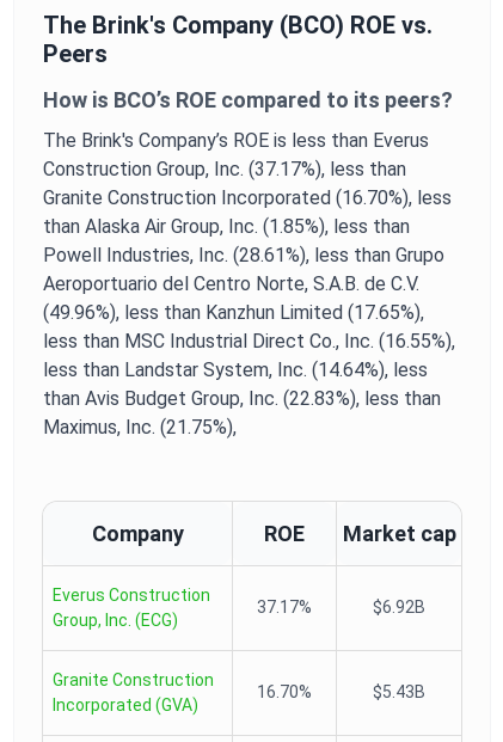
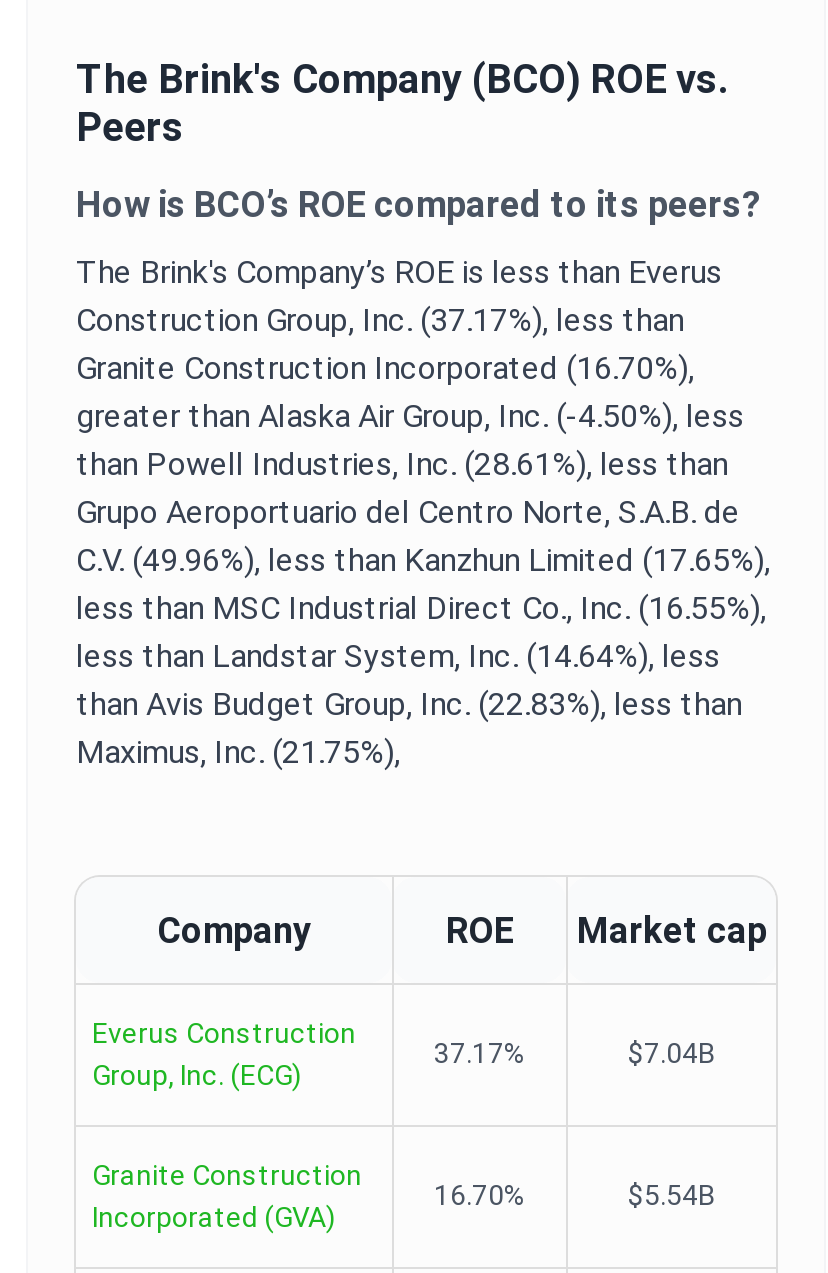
[43,186,452,324] Granite Construction Incorporated (16.70%), less | than Alaska Air Group, Inc. (1.85%), less than | Powell Industries, Inc. (28.61%), less than Grupo | Aeroportuario del Centro Norte, S.A.B. de C.V. | (49.96%), less than Kanzhun Limited (17.65%), -> [76,349,770,579] Granite Construction Incorporated (16.70%), | greater than Alaska Air Group, Inc. (-4.50%), less | than Powell Industries, Inc. (28.61%), less than | Grupo Aeroportuario del Centro Norte, S.A.B. de | C.V. (49.96%), less than Kanzhun Limited (17.65%),
[373,597,425,617] $6.92B -> [628,1037,716,1069] $7.04B
[373,682,425,701] $5.43B -> [628,1179,716,1211] $5.54B

